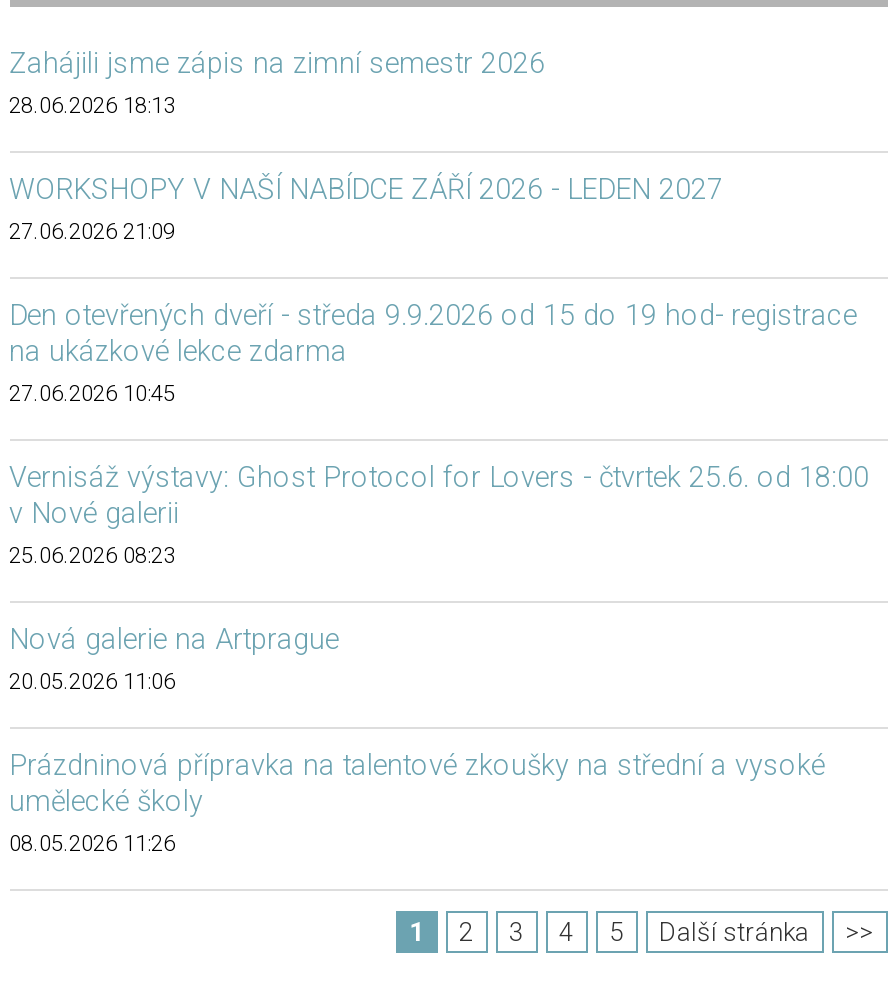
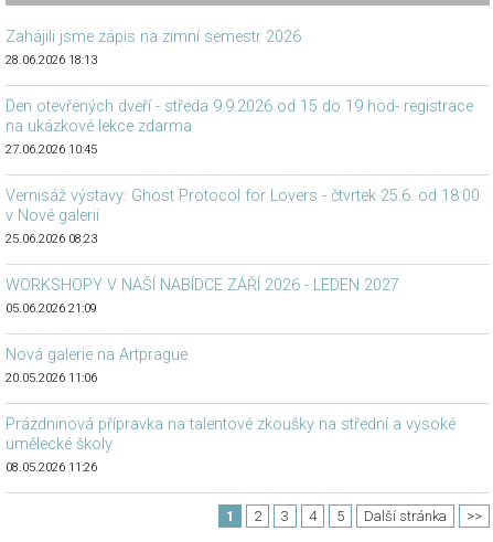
moved [9,173,723,207] -> [5,276,399,295]: WORKSHOPY V NAŠÍ NABÍDCE ZÁŘÍ 2026 - LEDEN 2027
[9,219,175,245] 27.06.2026 21:09 -> none
moved [9,299,869,569] -> [5,97,479,246]: Den otevřených dveří - středa 9.9.2026 od 15 do 19 hod- registrace | na ukázkové lekce zdarma | 27.06.2026 10:45 | Vernisáž výstavy: Ghost Protocol for Lovers - čtvrtek 25.6. od 18:00 | v Nové galerii | 25.06.2026 08:23
none -> [5,301,97,316] 05.06.2026 21:09

